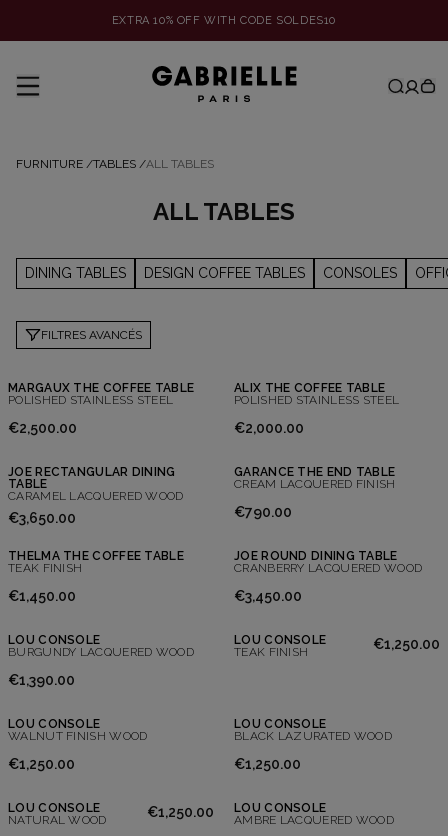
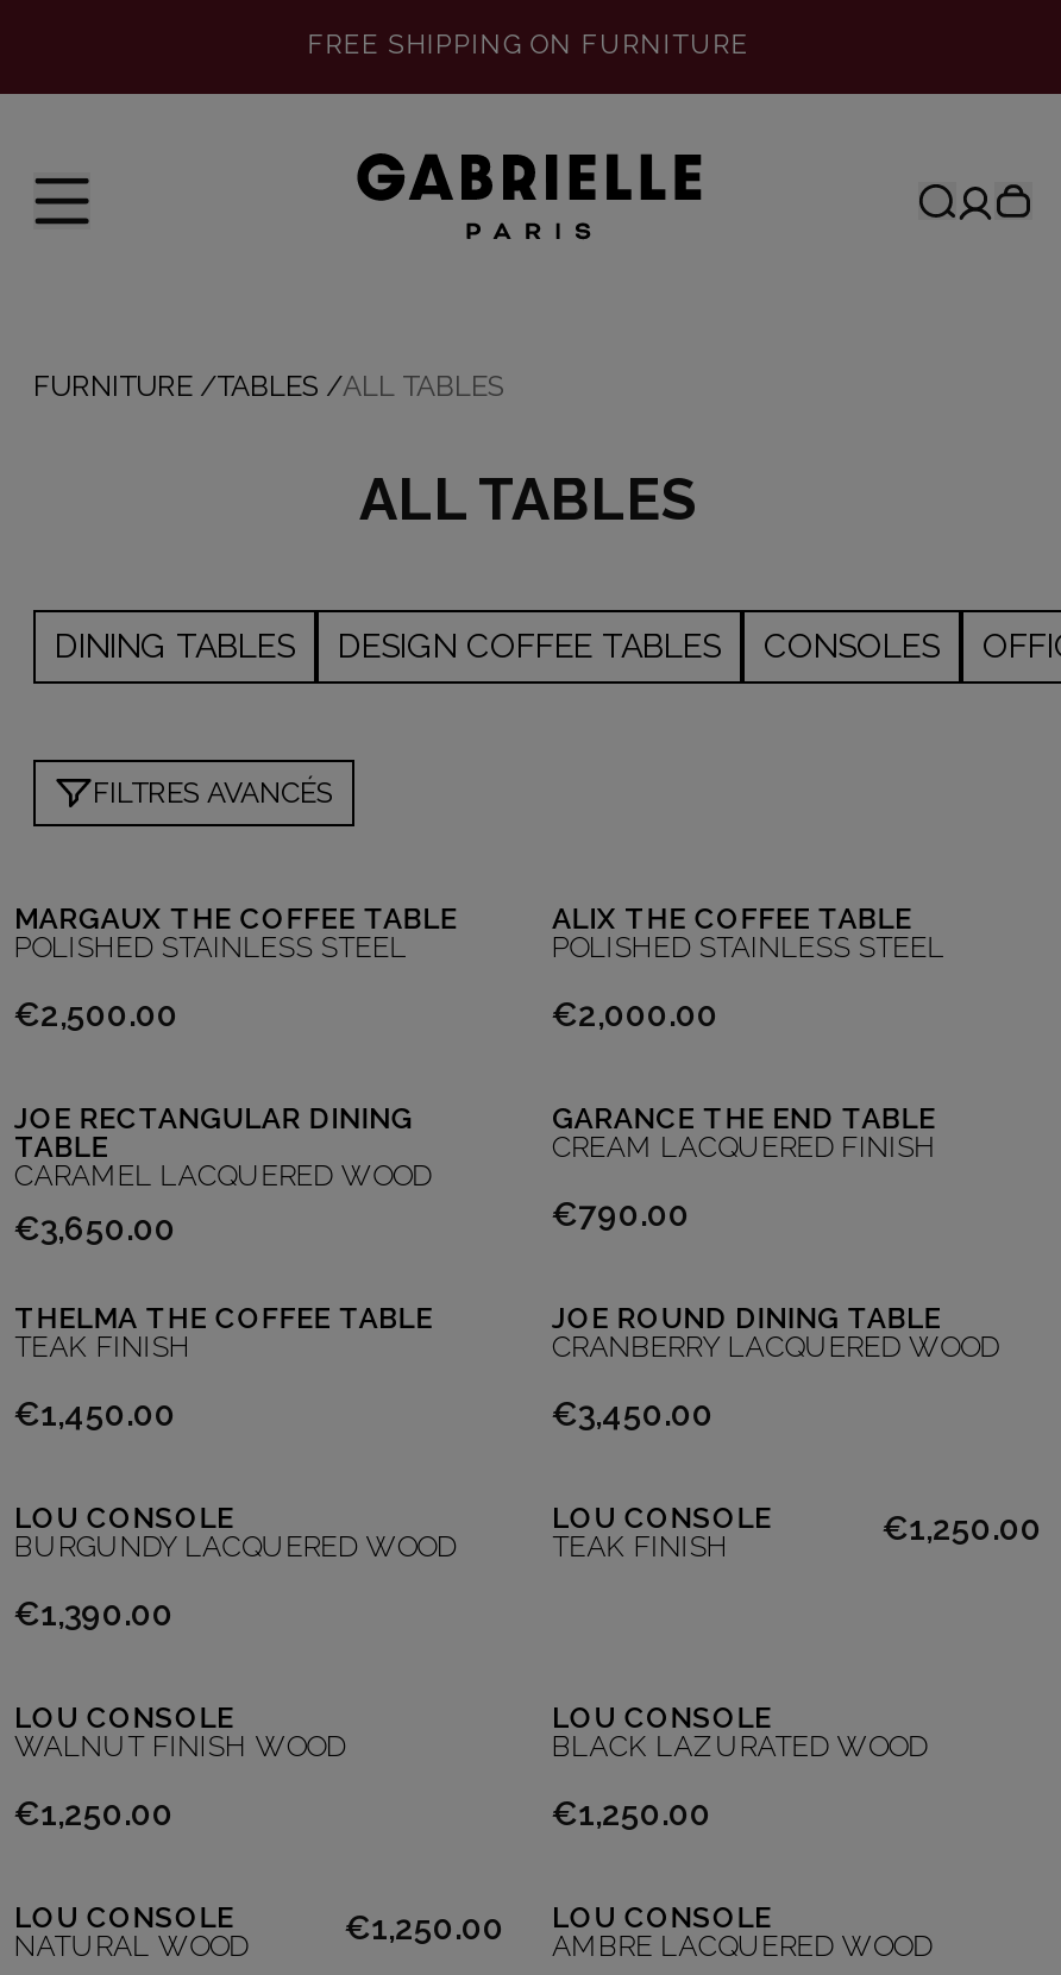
[112,14,336,27] EXTRA 10% OFF WITH CODE SOLDES10 -> [307,30,749,61] FREE SHIPPING ON FURNITURE

